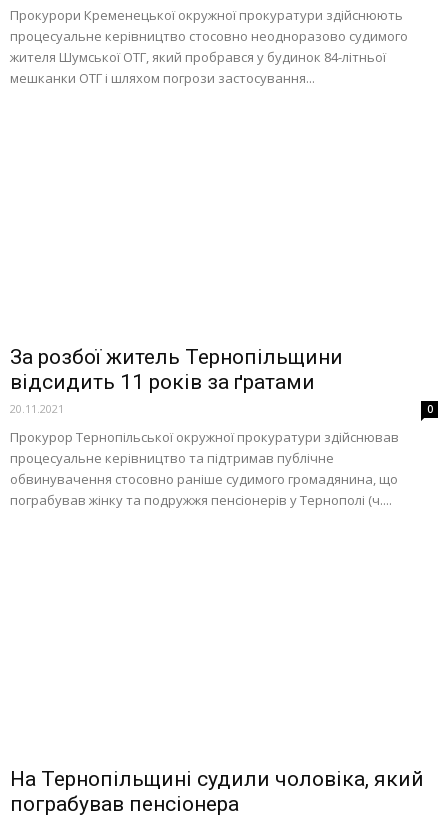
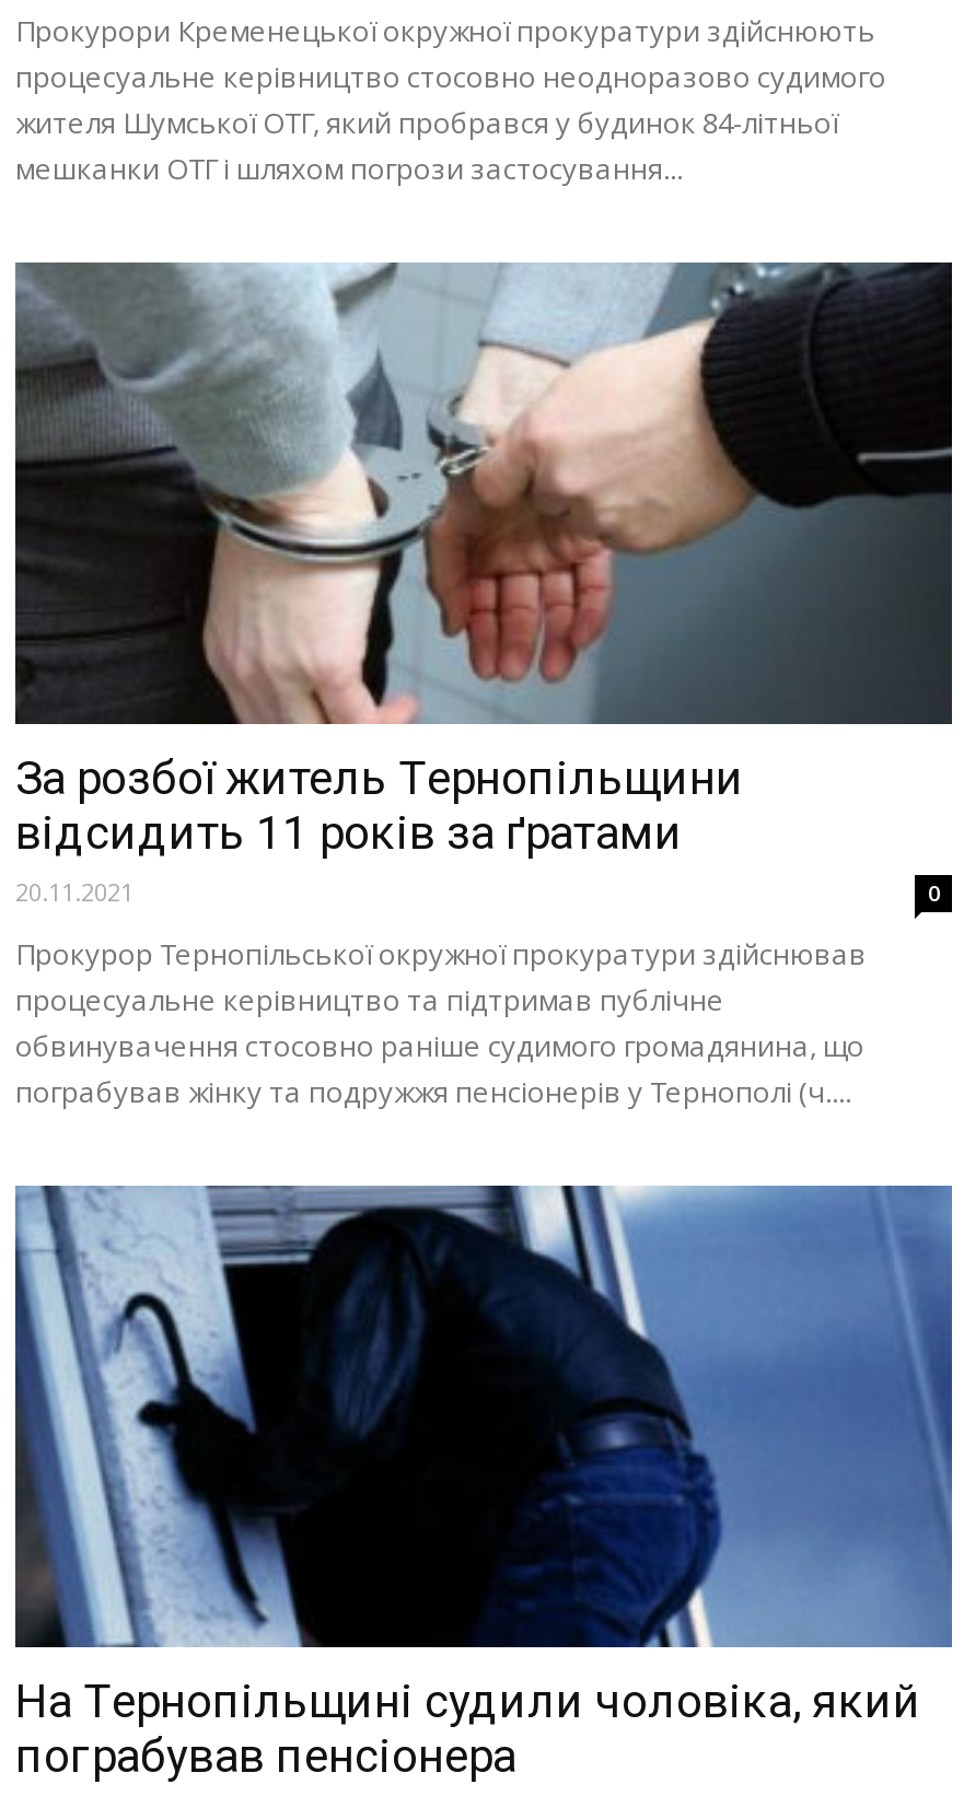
none -> [13,260,954,726] [image]
none -> [13,1183,954,1649] [image]

